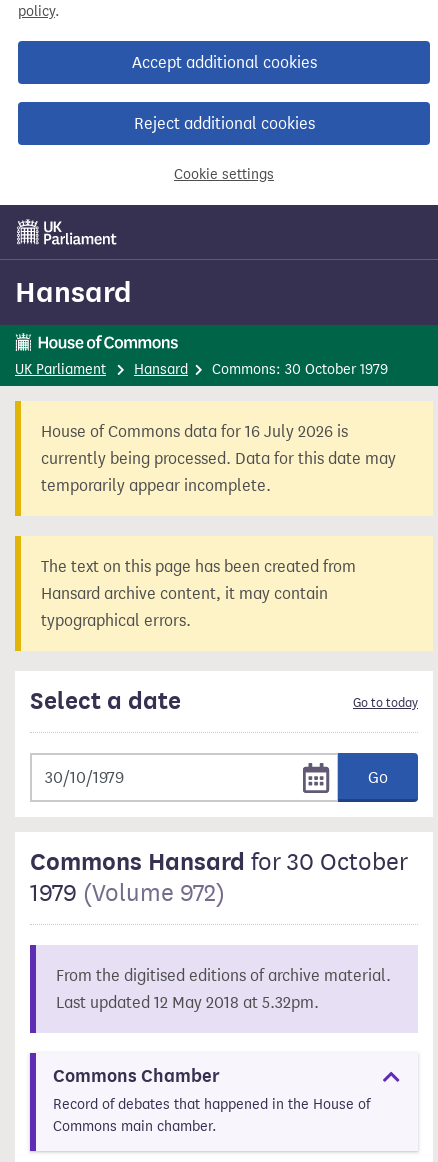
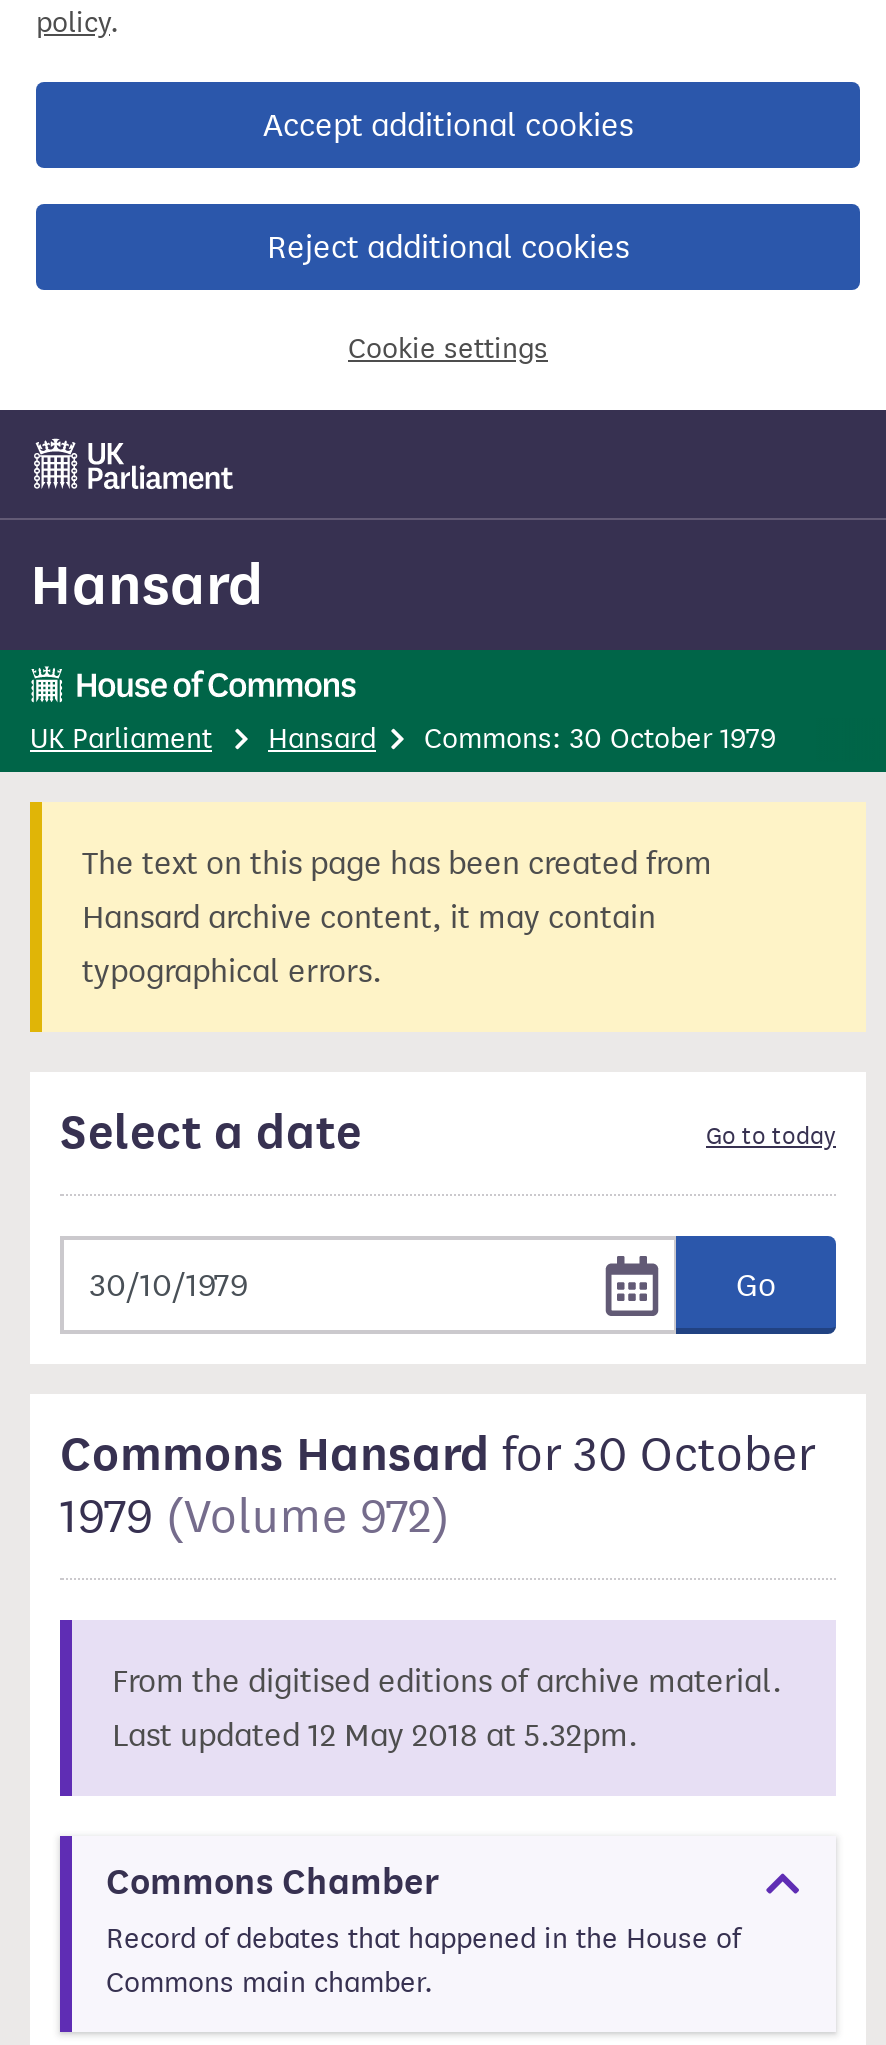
[41,422,396,495] House of Commons data for 16 July 2026 is | currently being processed. Data for this date may | temporarily appear incomplete. -> none

